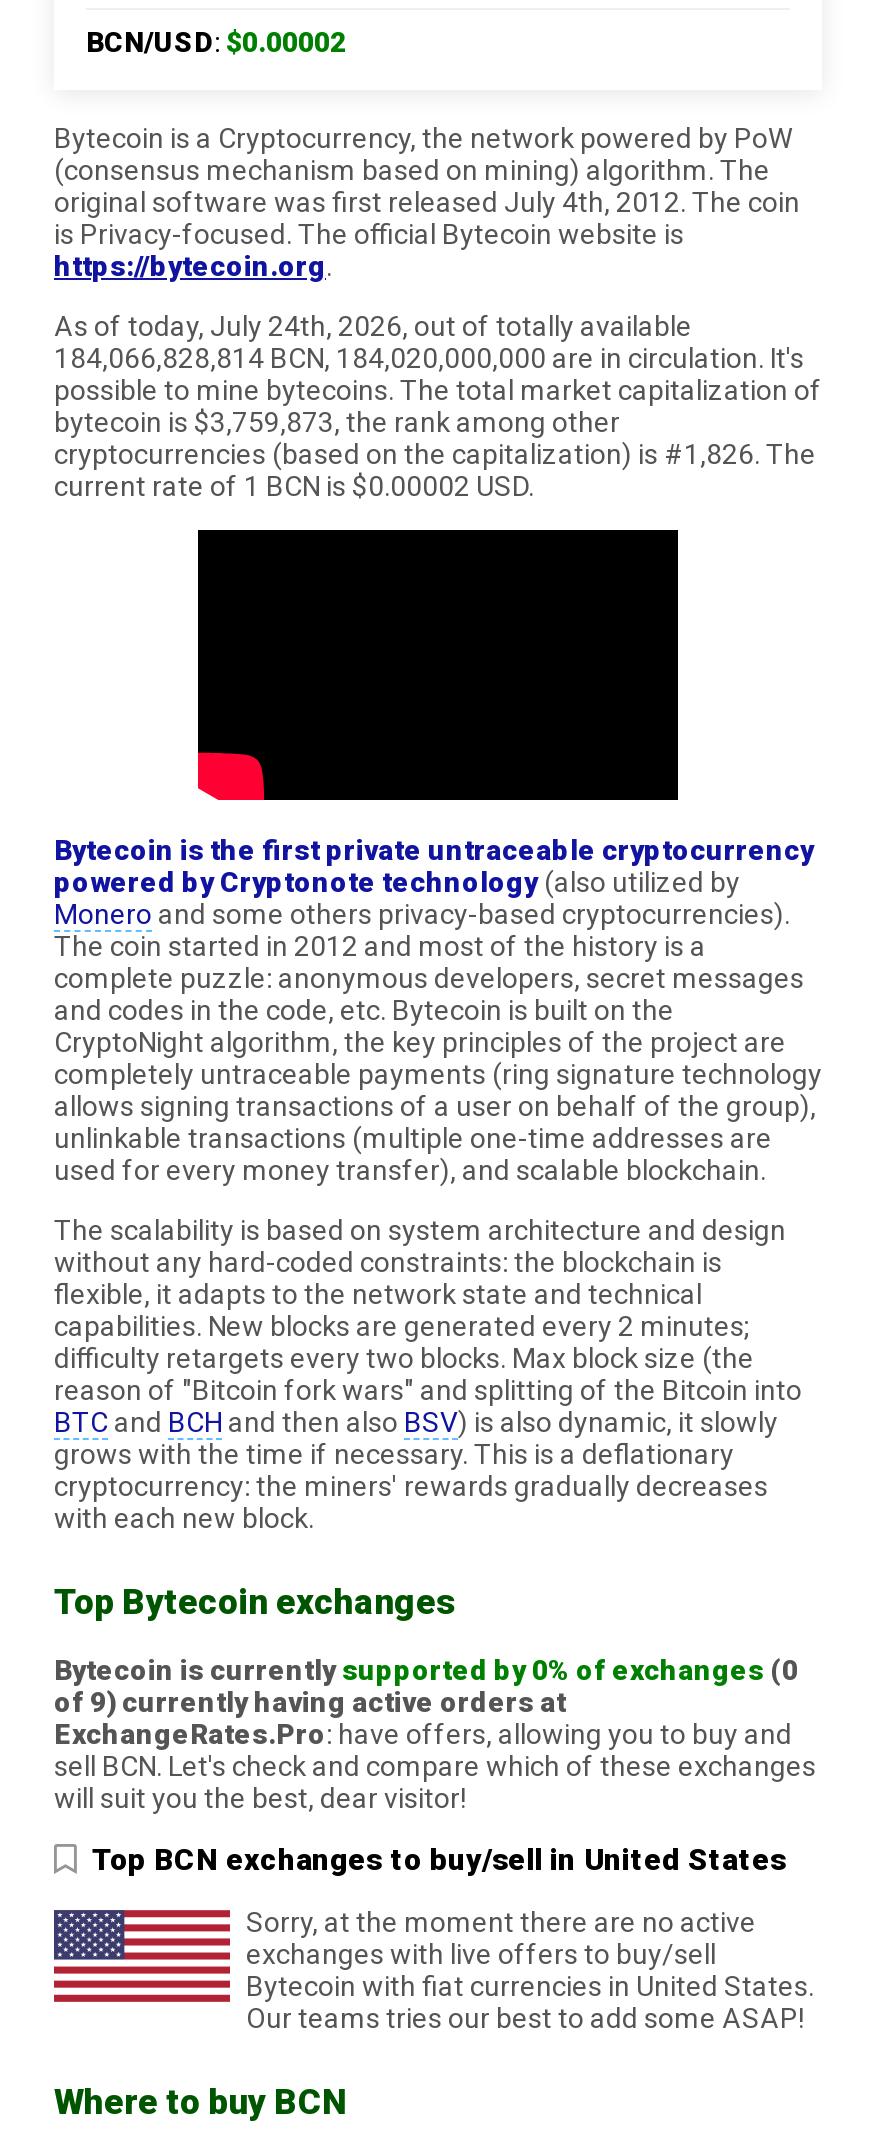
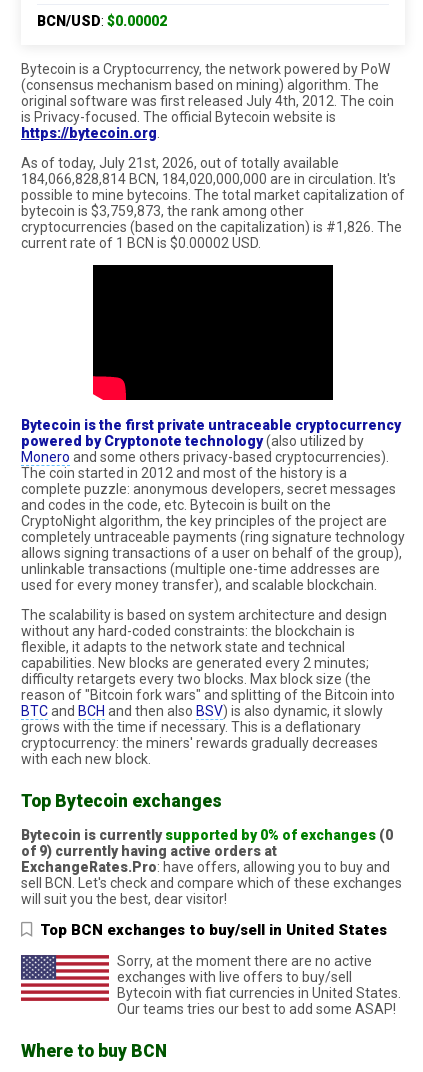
[54,310,692,342] As of today, July 24th, 2026, out of totally available -> [21,155,339,171] As of today, July 21st, 2026, out of totally available

